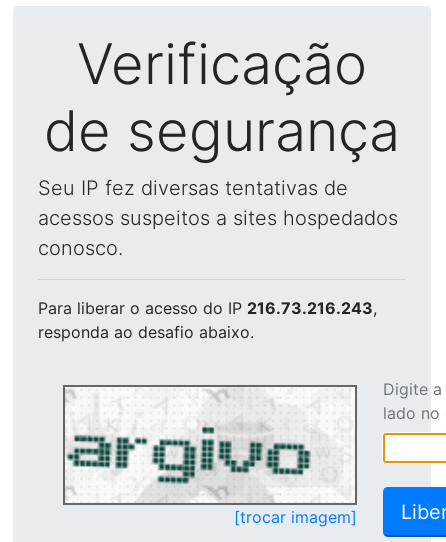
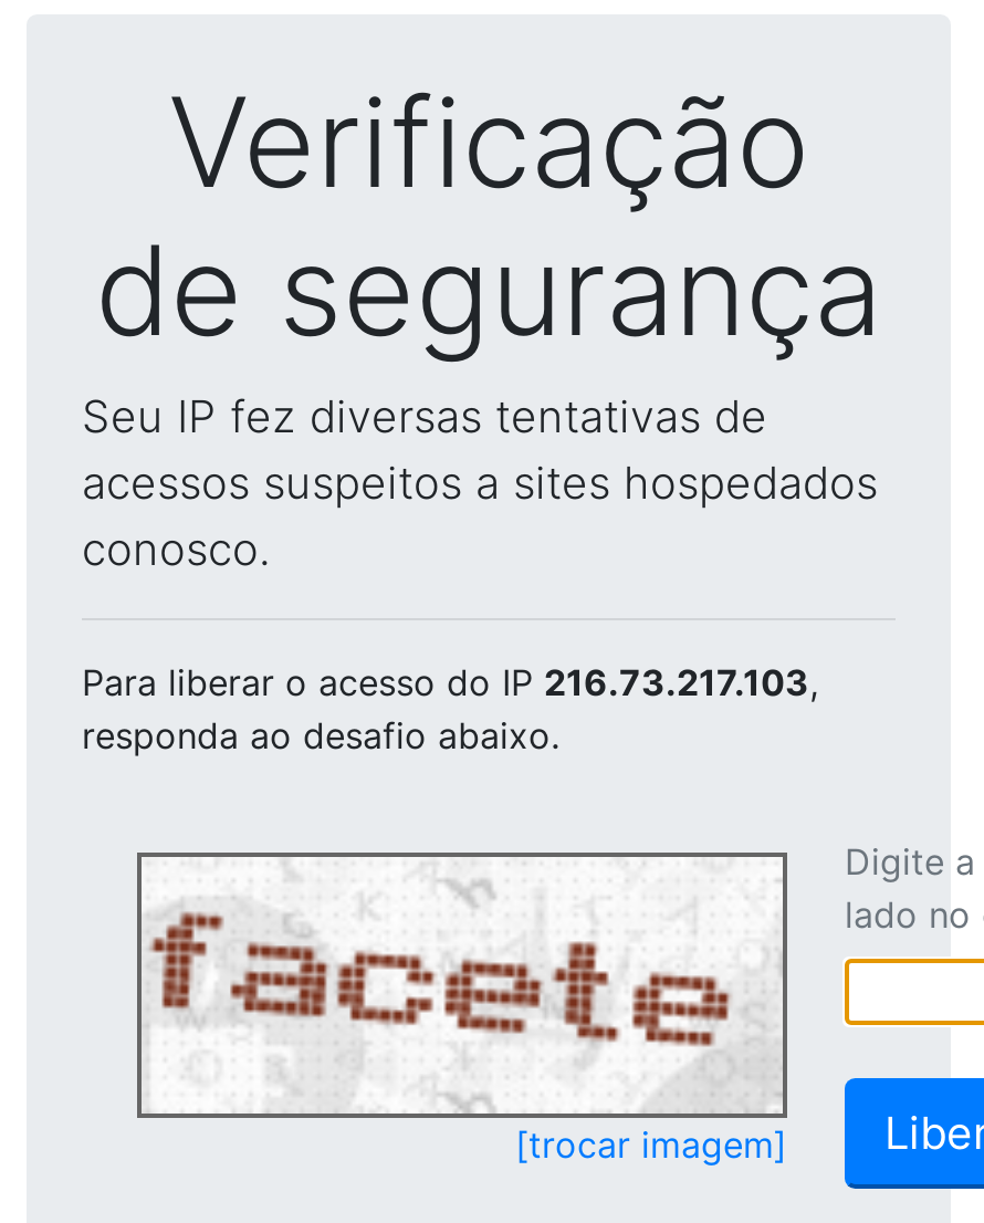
[38,298,377,318] Para liberar o acesso do IP 216.73.216.243, -> [82,660,818,704] Para liberar o acesso do IP 216.73.217.103,
[65,389,354,503] [image] -> [146,861,783,1109] [image]

